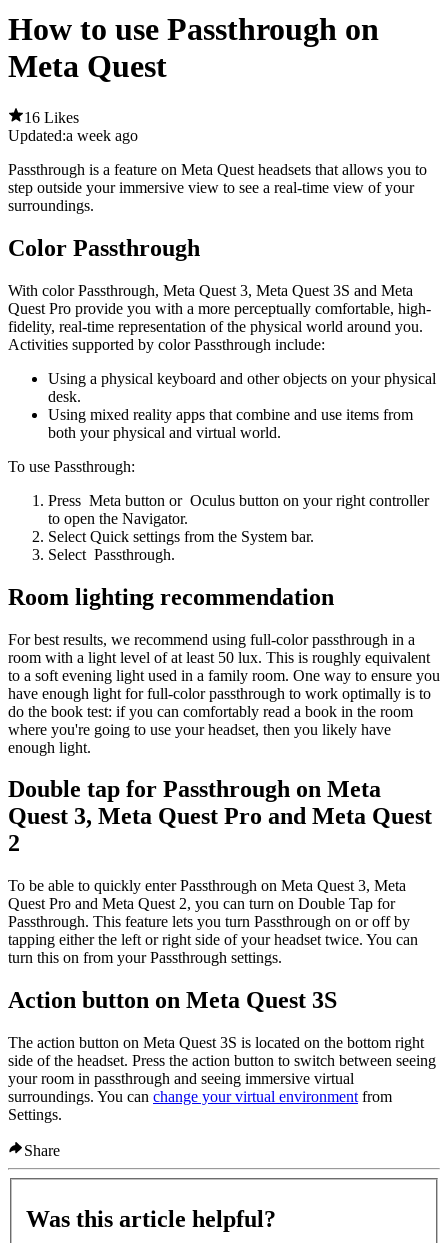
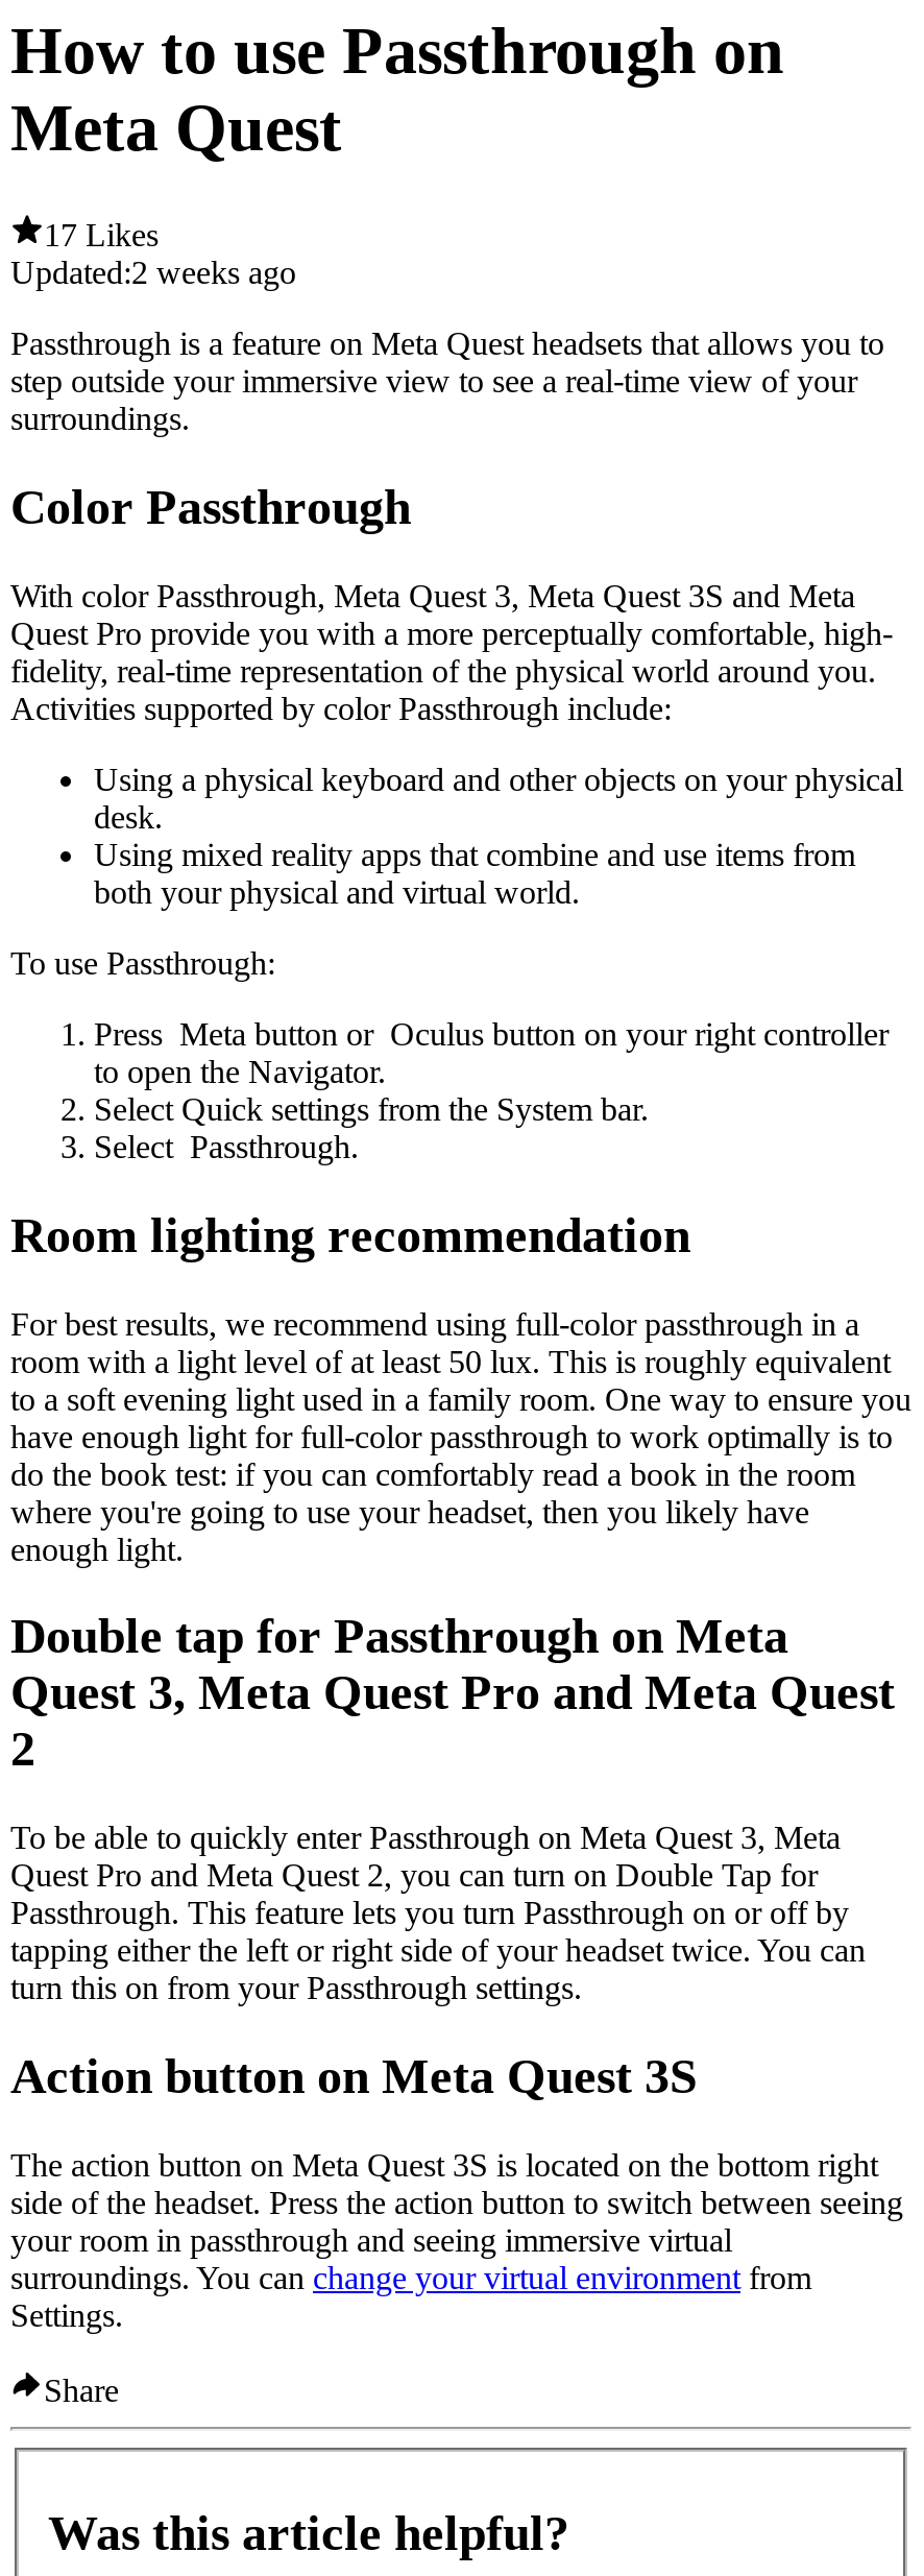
[24,109,79,126] 16 Likes -> [44,217,159,252] 17 Likes
[8,127,138,144] Updated:a week ago -> [10,254,296,290] Updated:2 weeks ago

